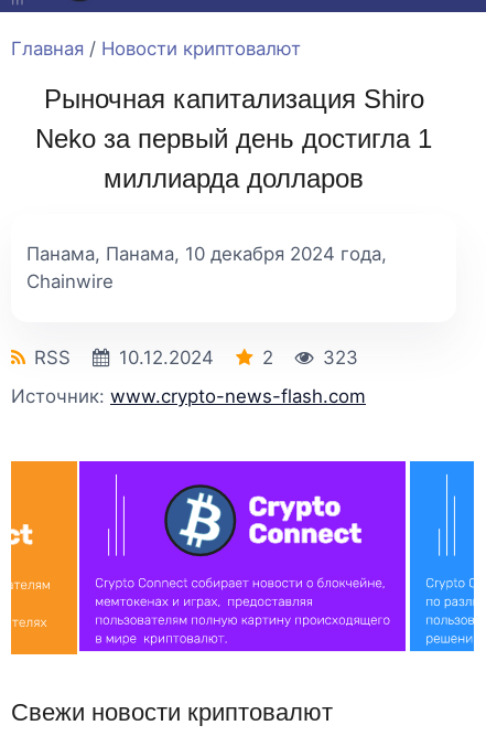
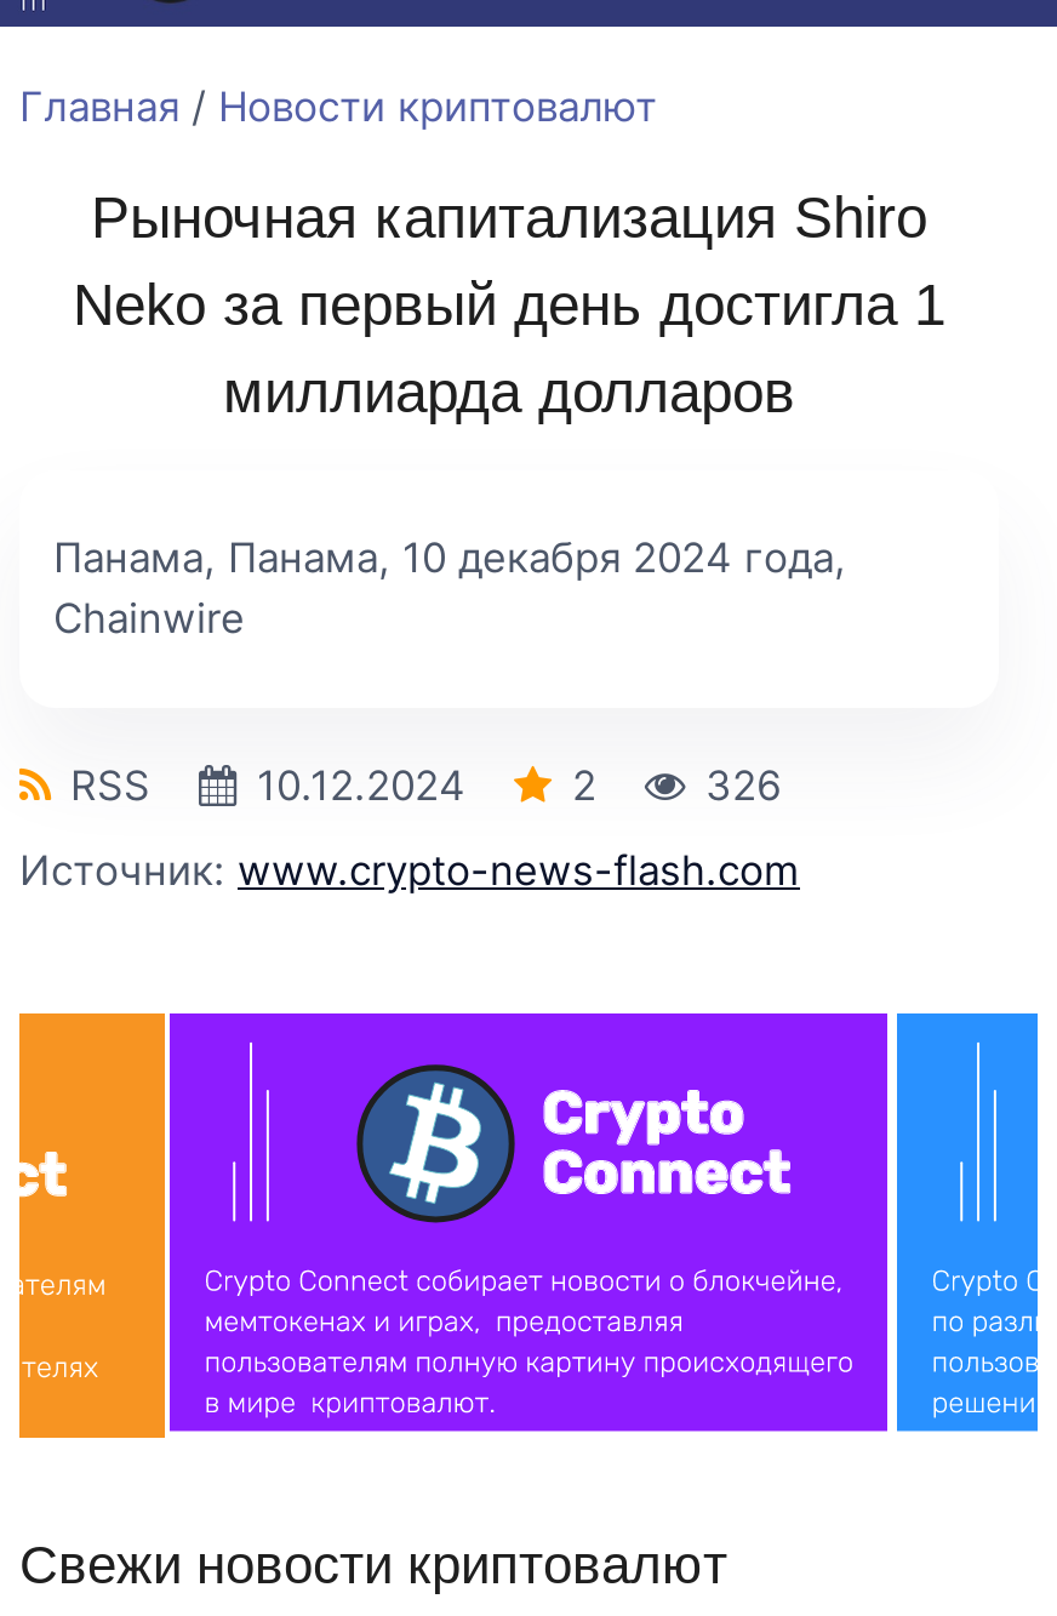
[29,346,358,368] RSS 10.12.2024 2 323 -> [58,761,781,809] RSS 10.12.2024 2 326

